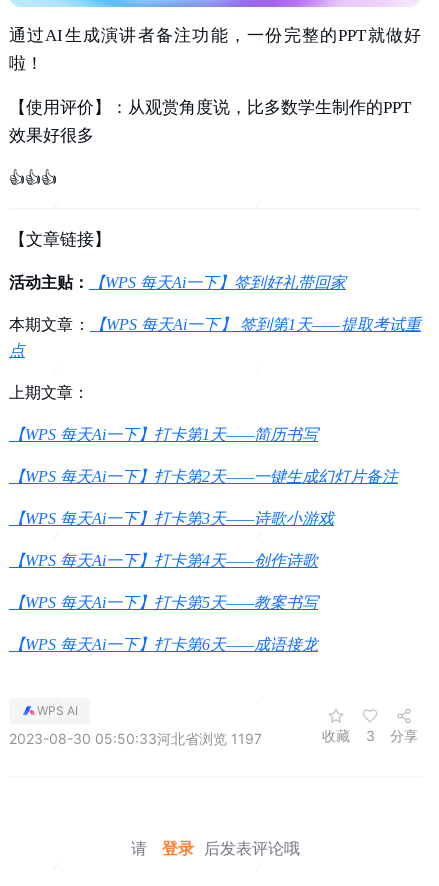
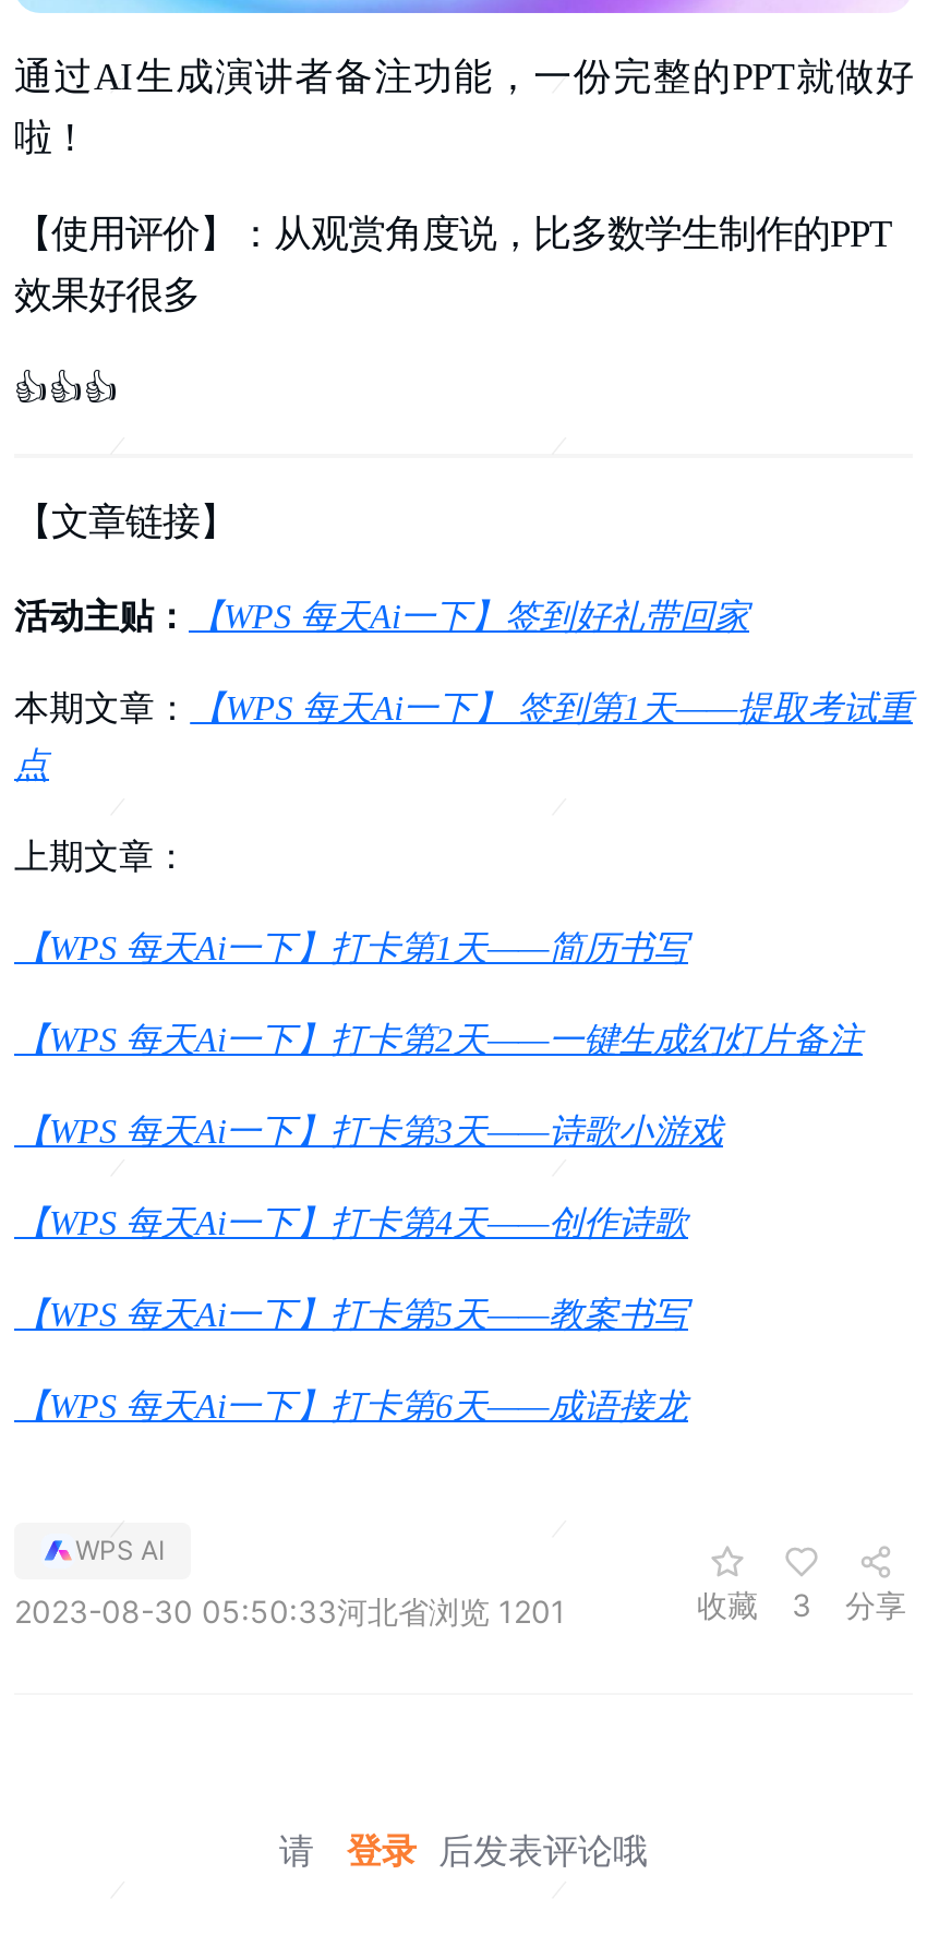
[9,730,262,747] 2023-08-30 05:50:33河北省浏览 1197 -> [14,1592,566,1629] 2023-08-30 05:50:33河北省浏览 1201

